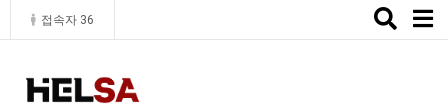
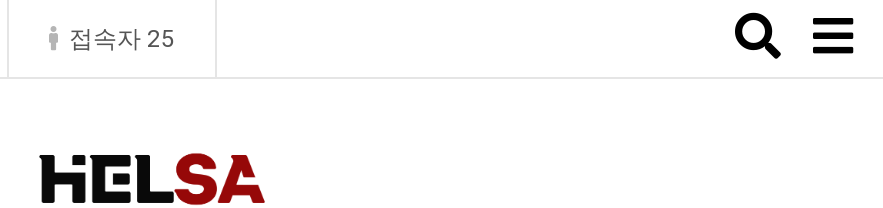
[41,13,94,27] 접속자 36 -> [69,25,175,53] 접속자 25

